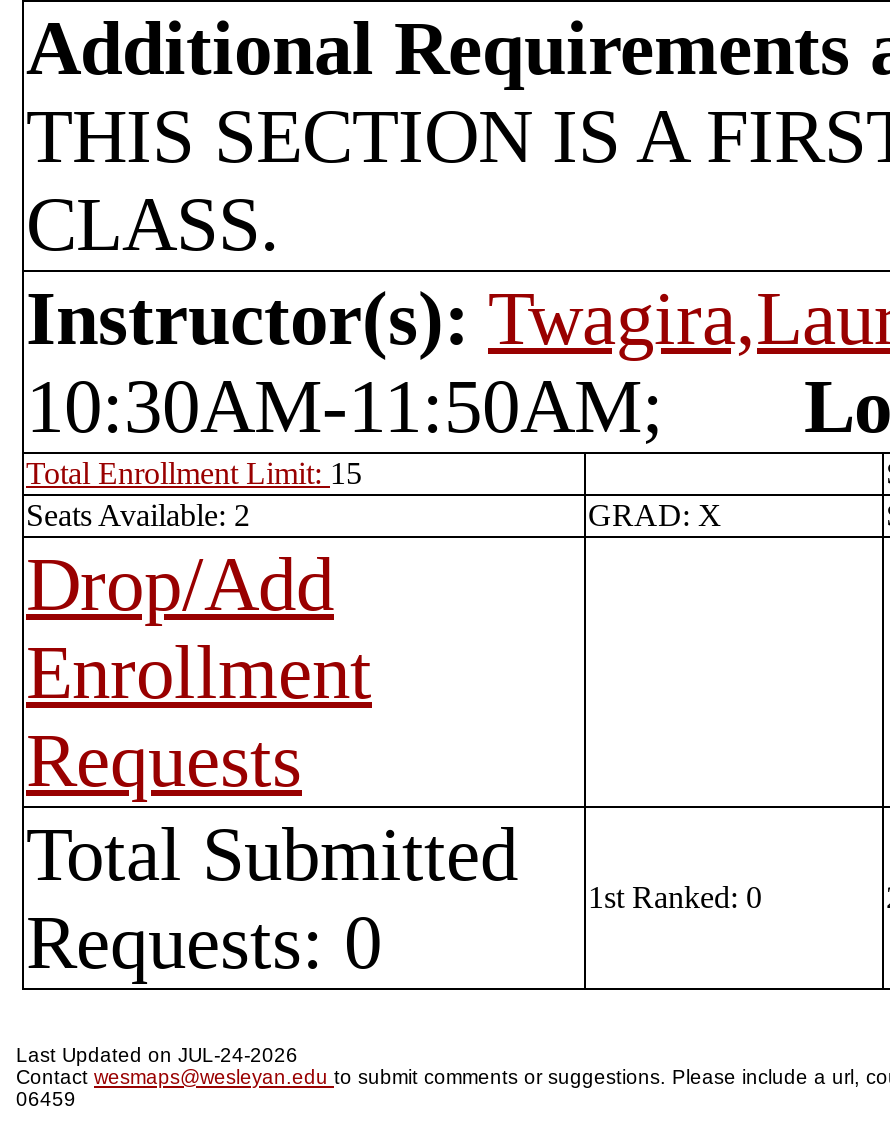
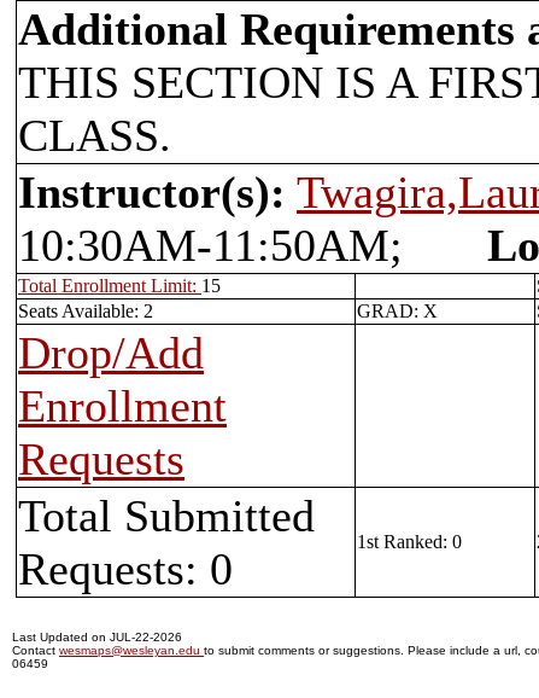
[16,1044,298,1066] Last Updated on JUL-24-2026 -> [12,630,182,644] Last Updated on JUL-22-2026

